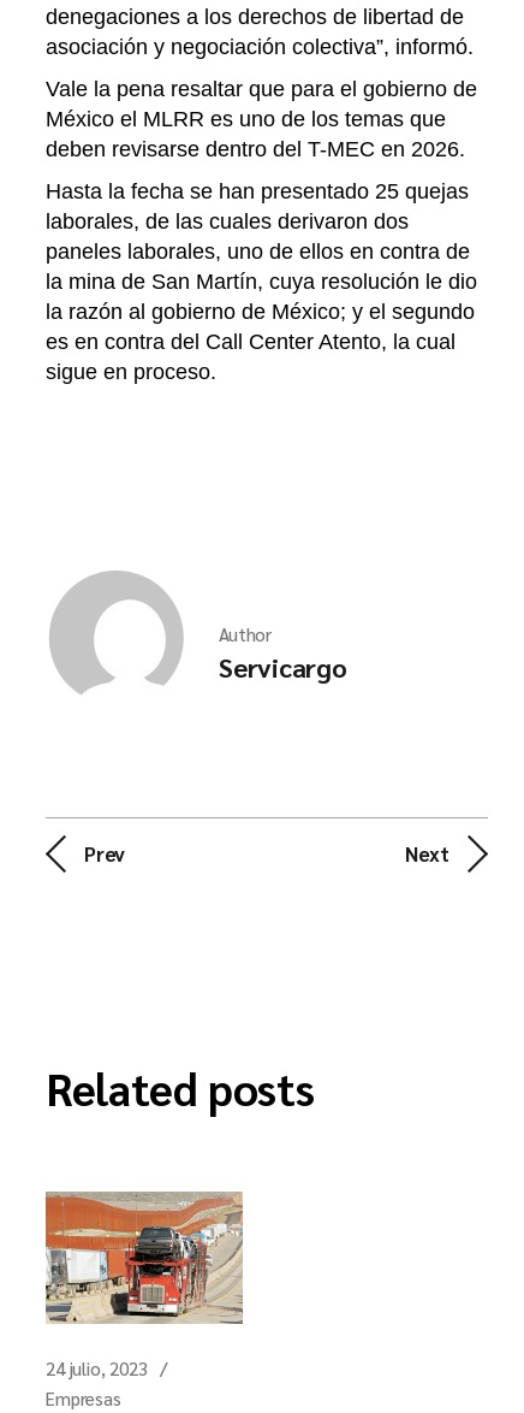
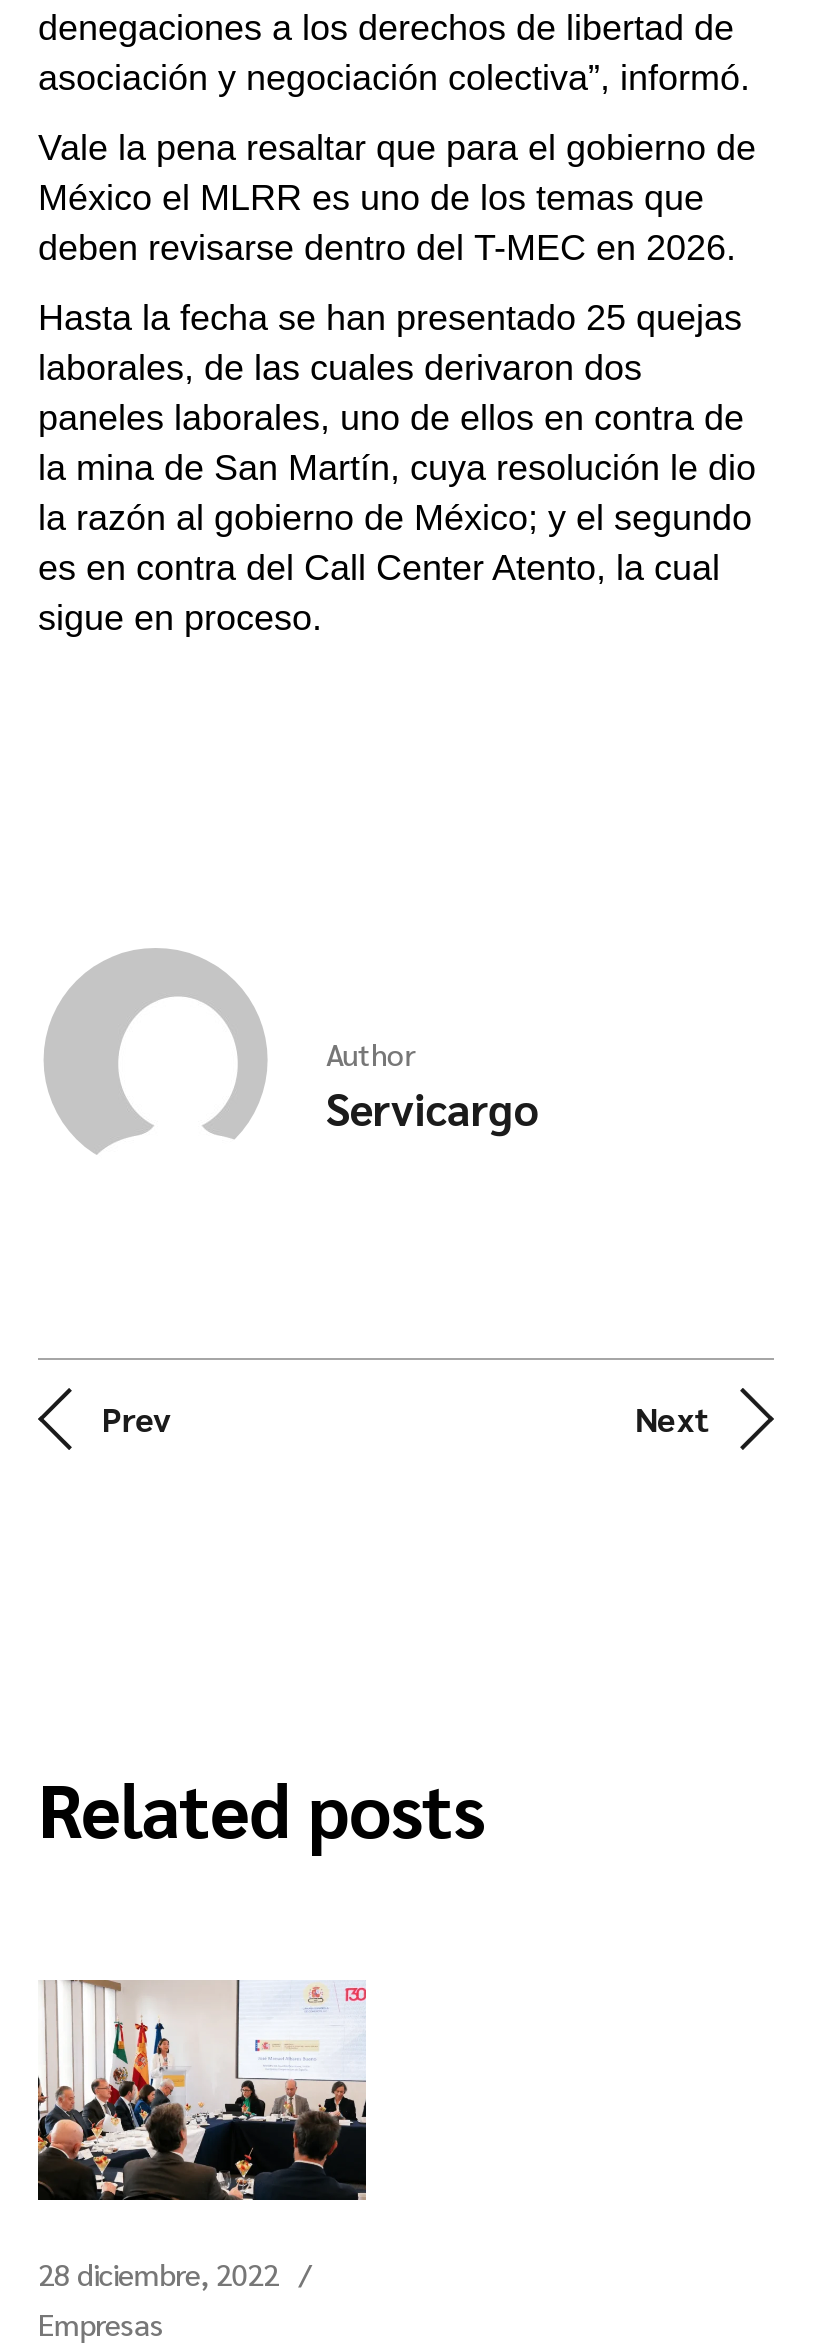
[44,1190,244,1380] [image] | 24 julio, 2023 -> [36,1982,368,2292] [image] | 28 diciembre, 2022

